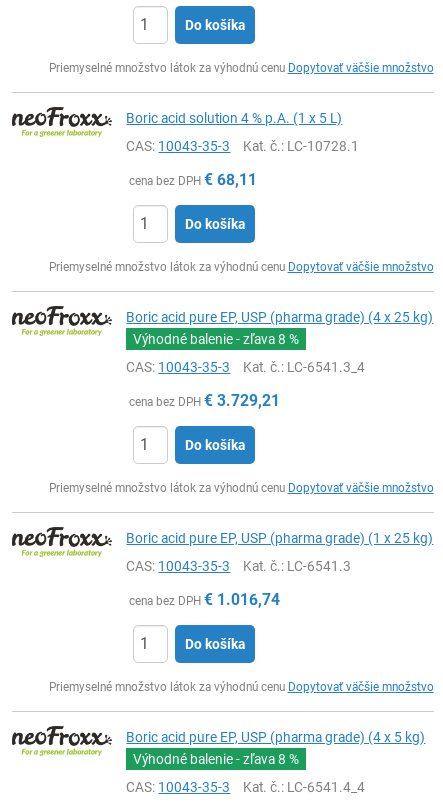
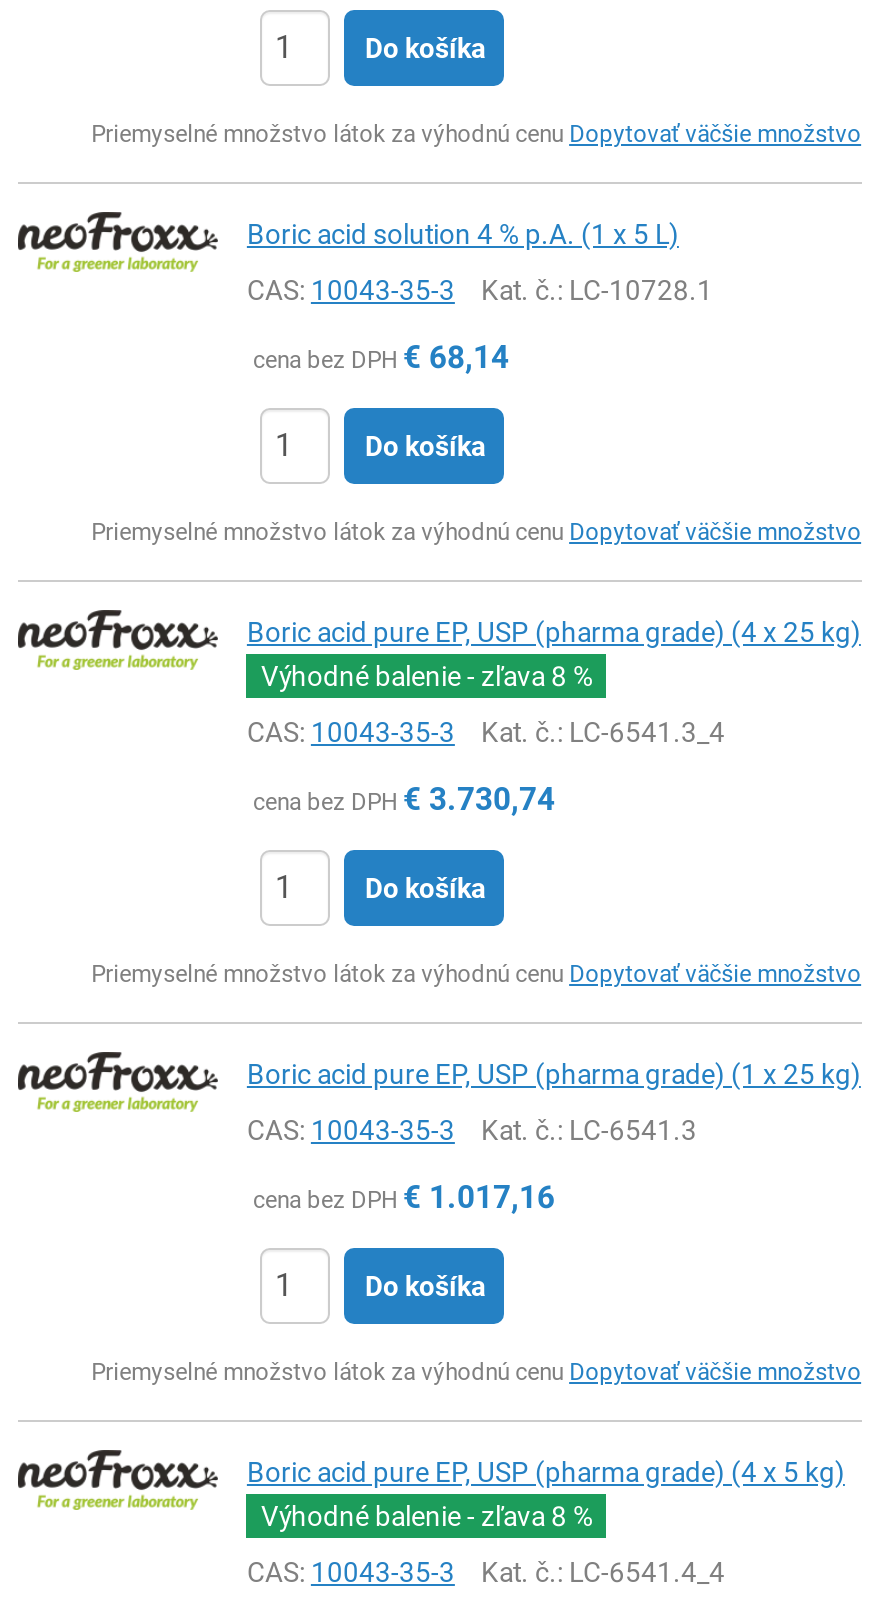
[129,169,257,188] cena bez DPH €68,11 -> [253,337,509,375] cena bez DPH €68,14
[129,390,280,409] cena bez DPH €3.729,21 -> [253,779,555,817] cena bez DPH €3.730,74
[129,589,280,608] cena bez DPH €1.016,74 -> [253,1177,555,1215] cena bez DPH €1.017,16

